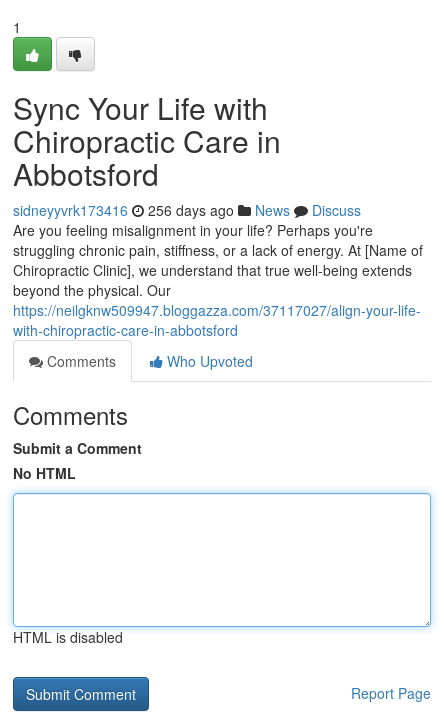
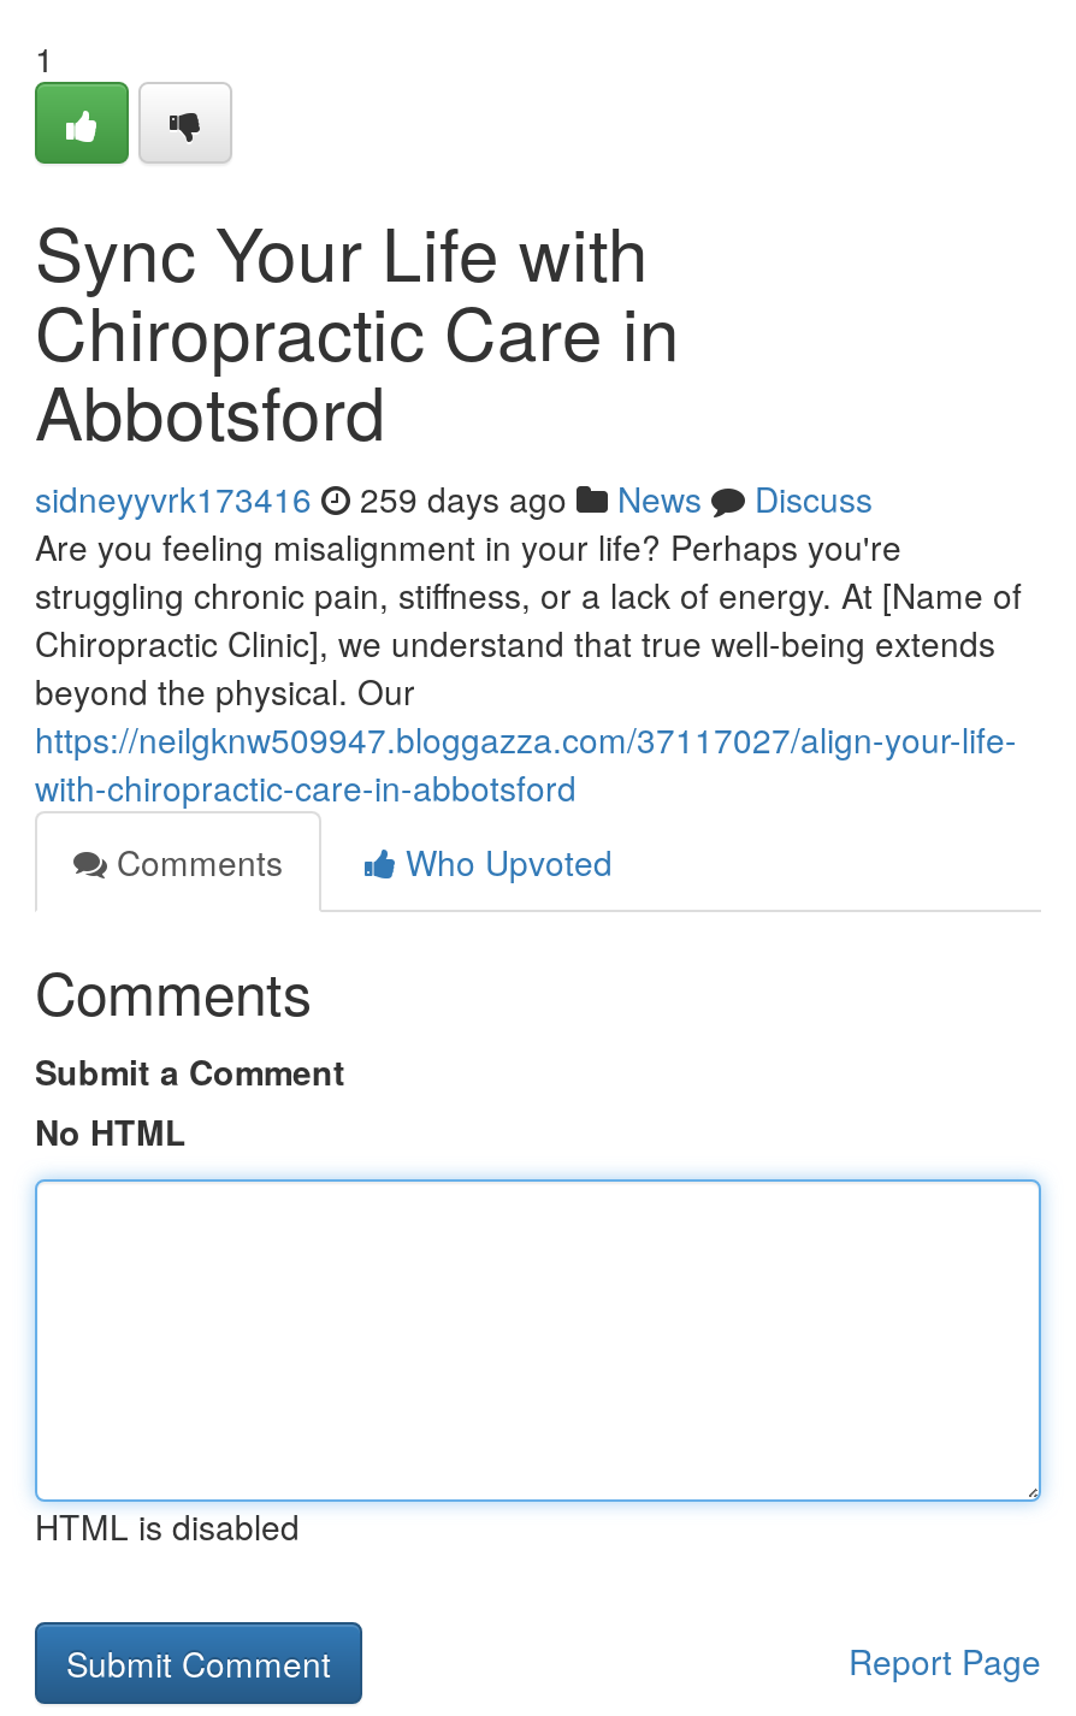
[13,200,361,220] sidneyyvrk173416 256 days ago News Discuss -> [35,474,873,522] sidneyyvrk173416 259 days ago News Discuss

